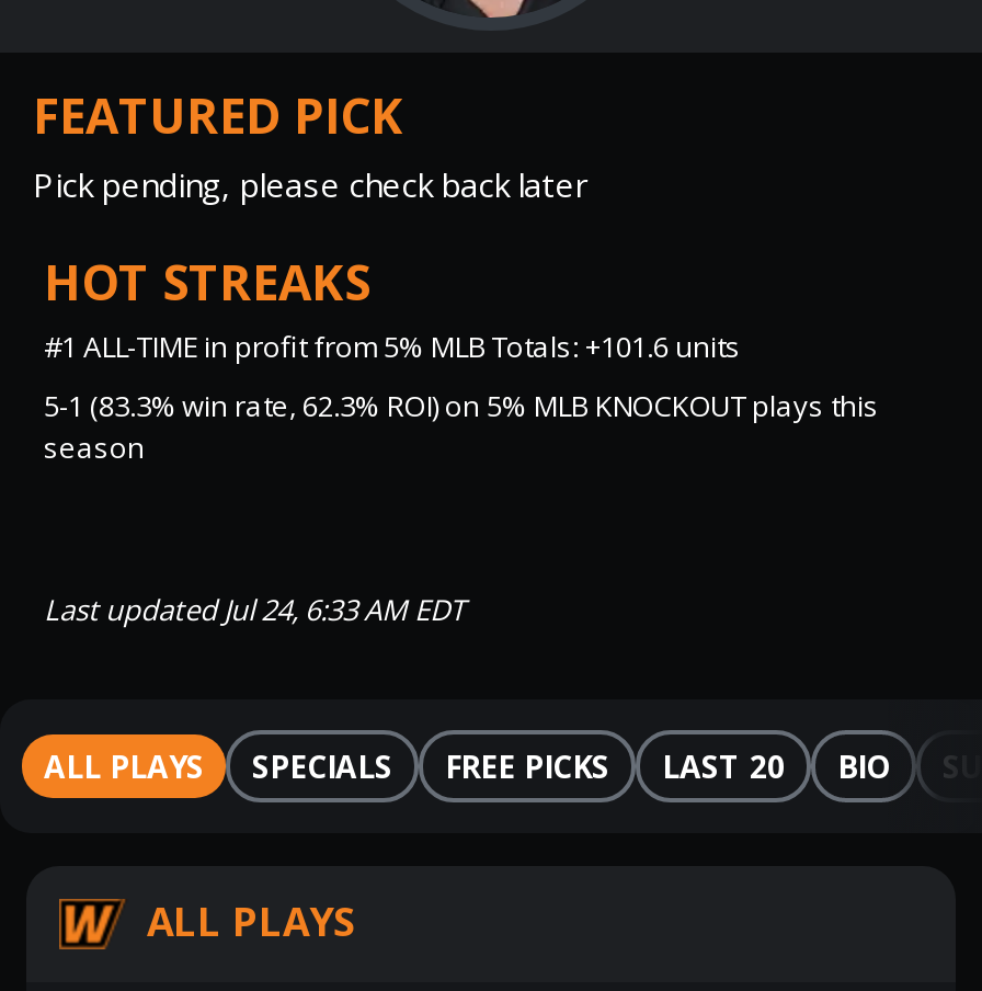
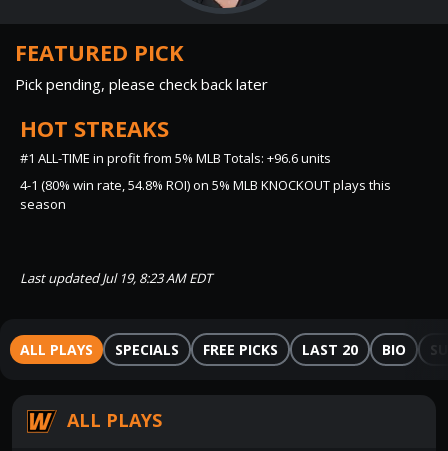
[44,327,741,366] #1 ALL-TIME in profit from 5% MLB Totals: +101.6 units -> [20,149,331,167] #1 ALL-TIME in profit from 5% MLB Totals: +96.6 units
[44,386,879,425] 5-1 (83.3% win rate, 62.3% ROI) on 5% MLB KNOCKOUT plays this -> [20,176,391,194] 4-1 (80% win rate, 54.8% ROI) on 5% MLB KNOCKOUT plays this
[44,590,465,629] Last updated Jul 24, 6:33 AM EDT -> [20,269,212,287] Last updated Jul 19, 8:23 AM EDT

